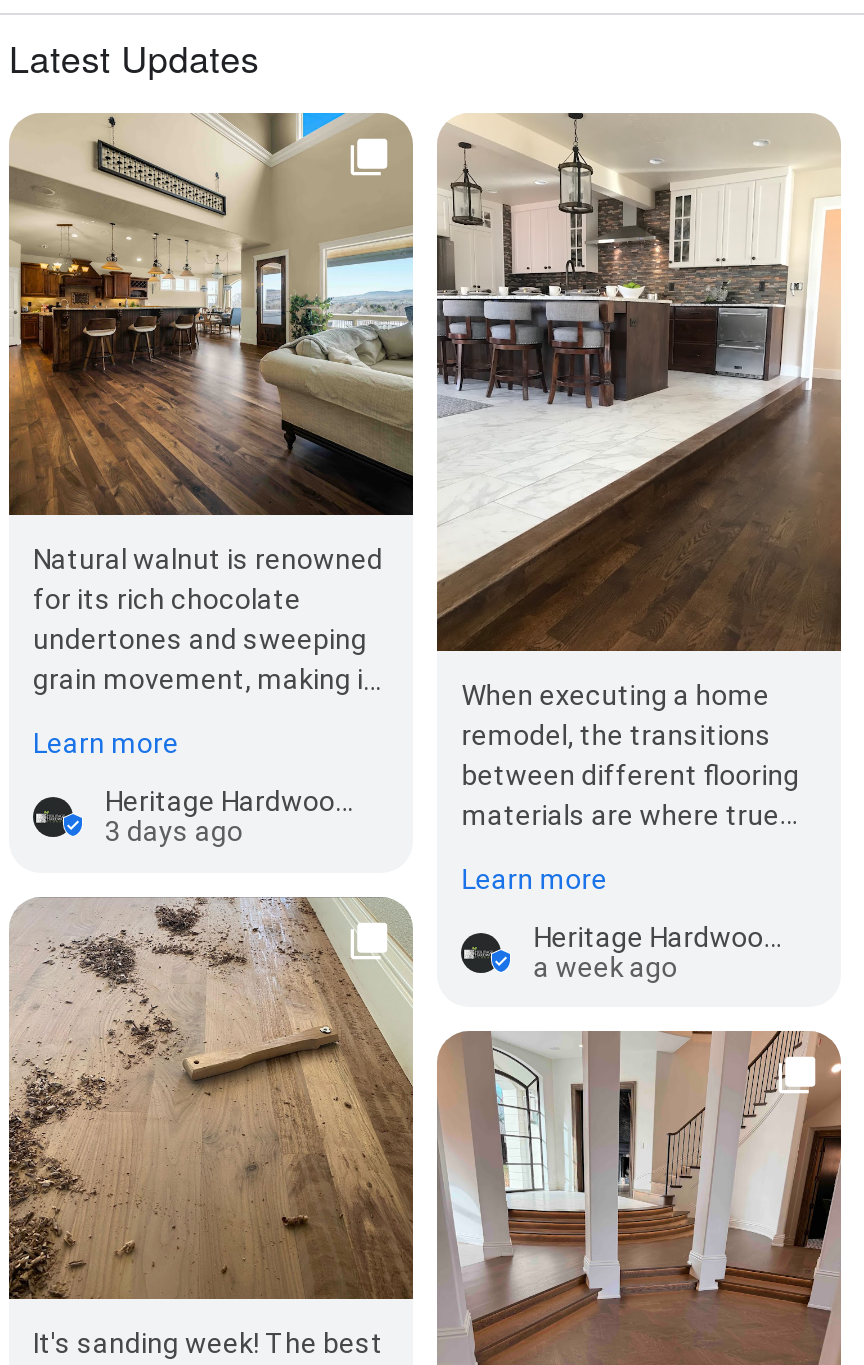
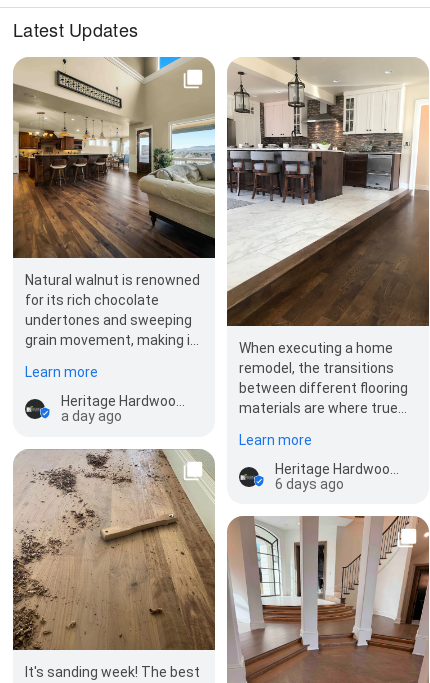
[105,816,243,848] 3 days ago -> [61,408,122,424] a day ago
[533,950,677,982] a week ago -> [275,476,344,492] 6 days ago

